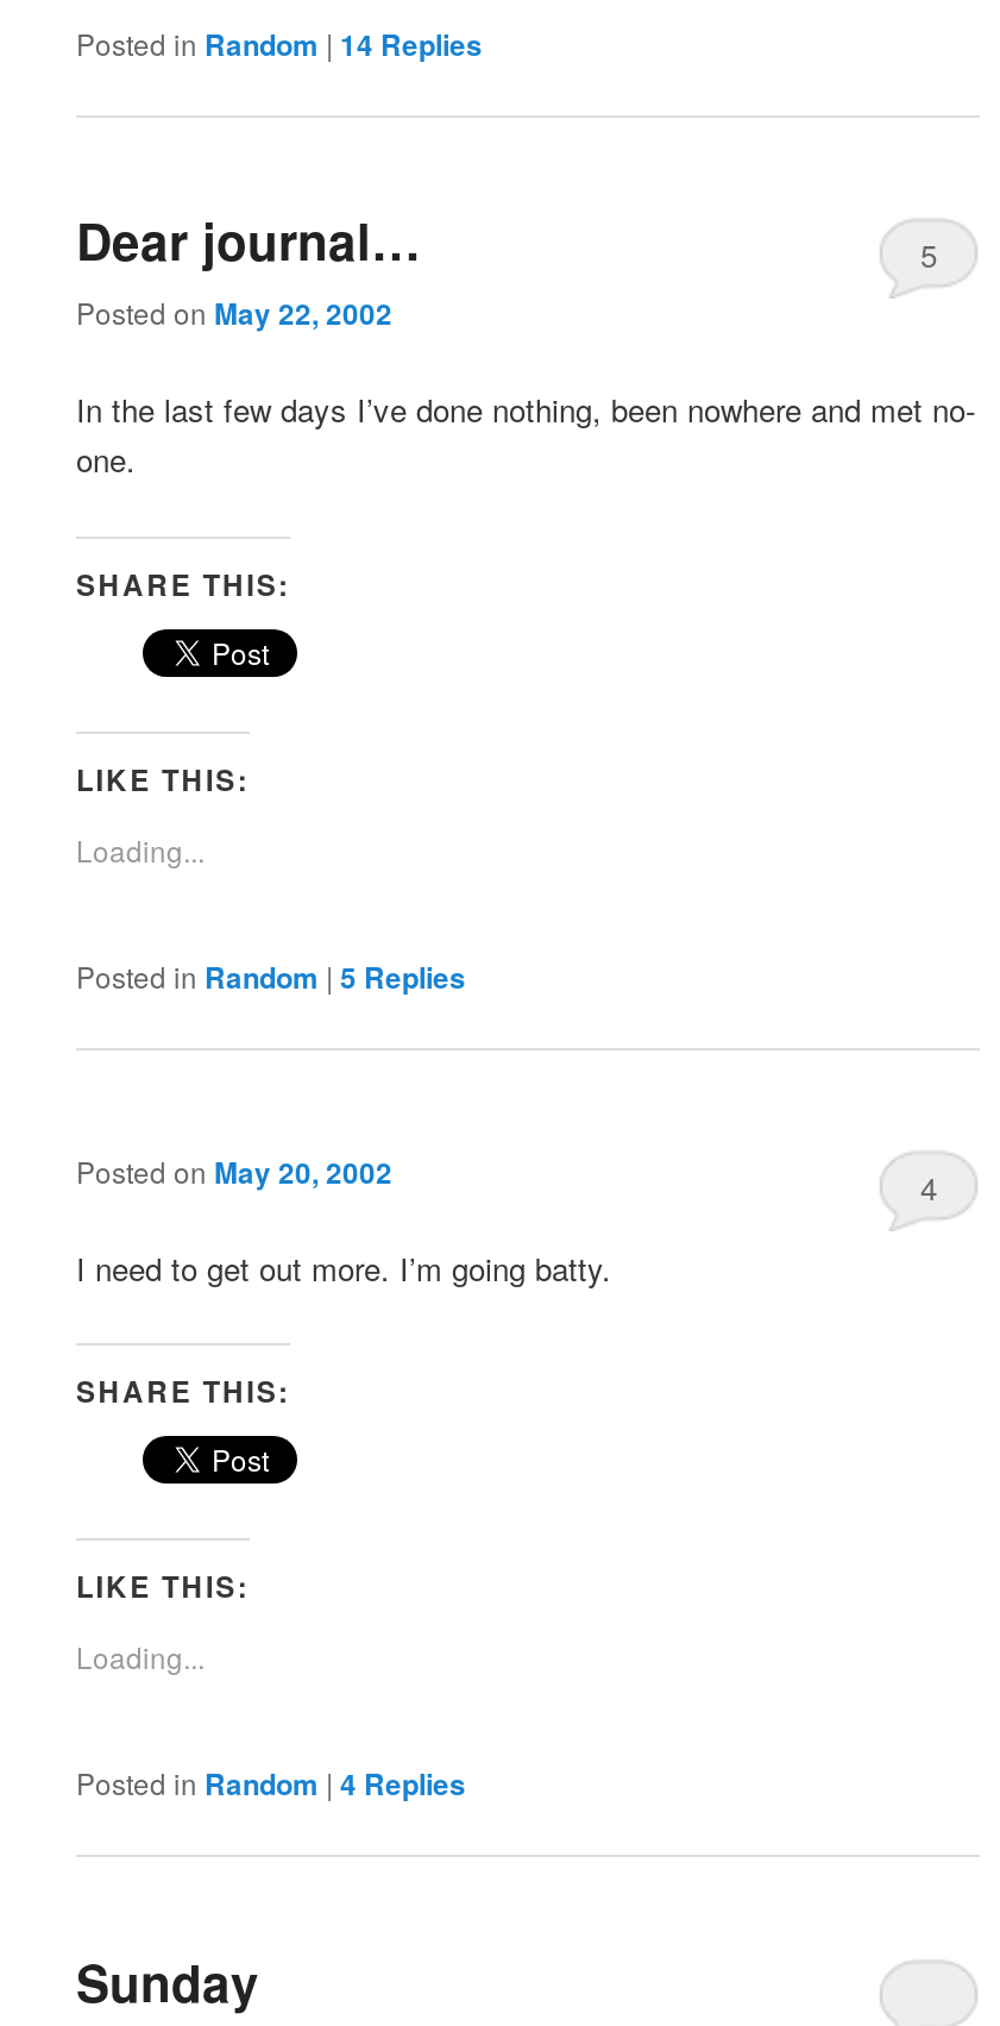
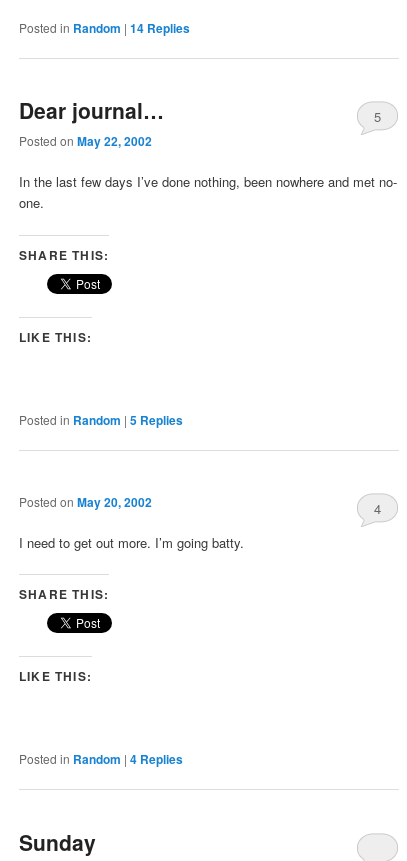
[76,828,205,868] Loading... -> none
[76,1637,205,1677] Loading... -> none

